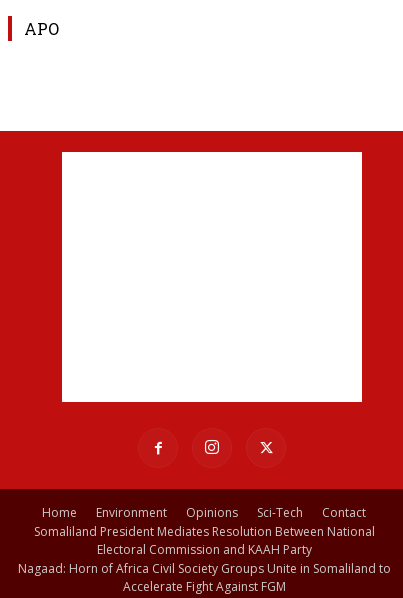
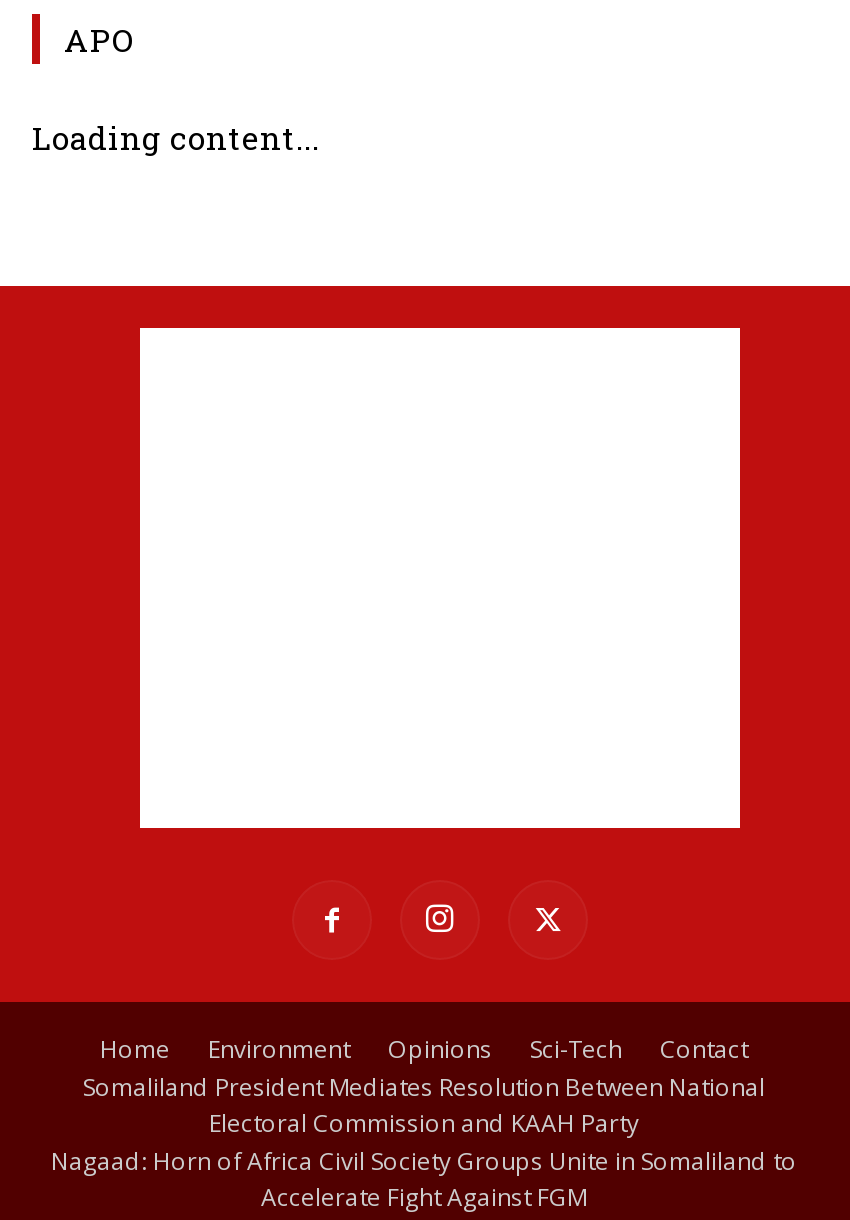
none -> [32,116,320,158] Loading content...

